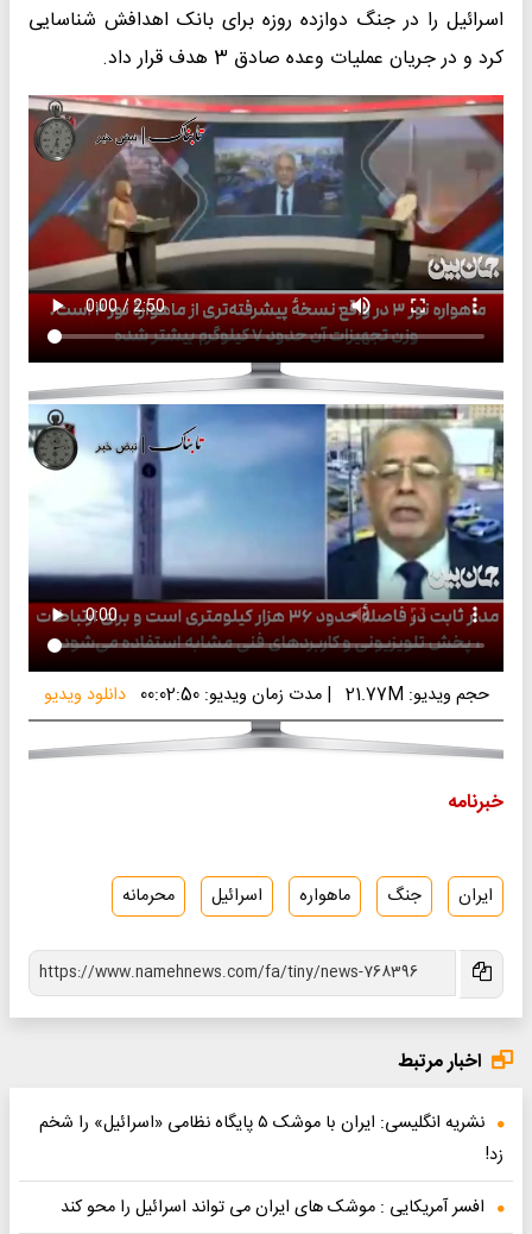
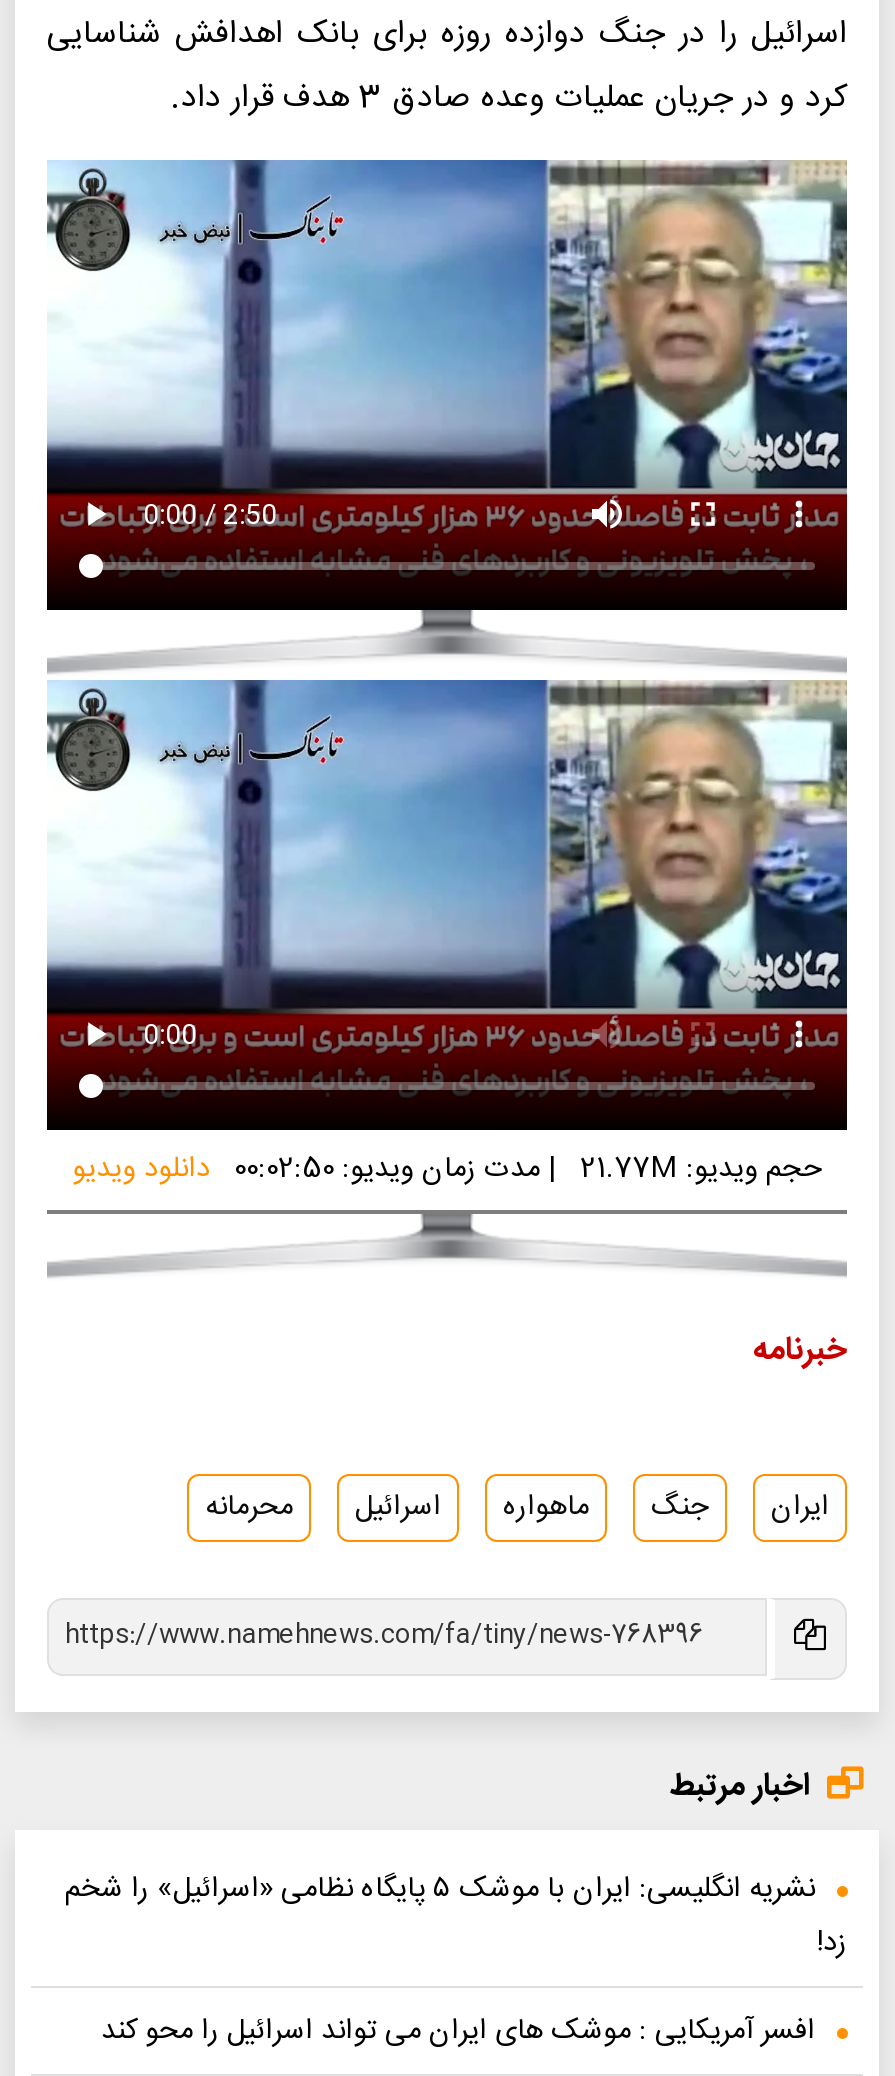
[27,94,505,333] [image] -> [45,158,849,568] [image]

